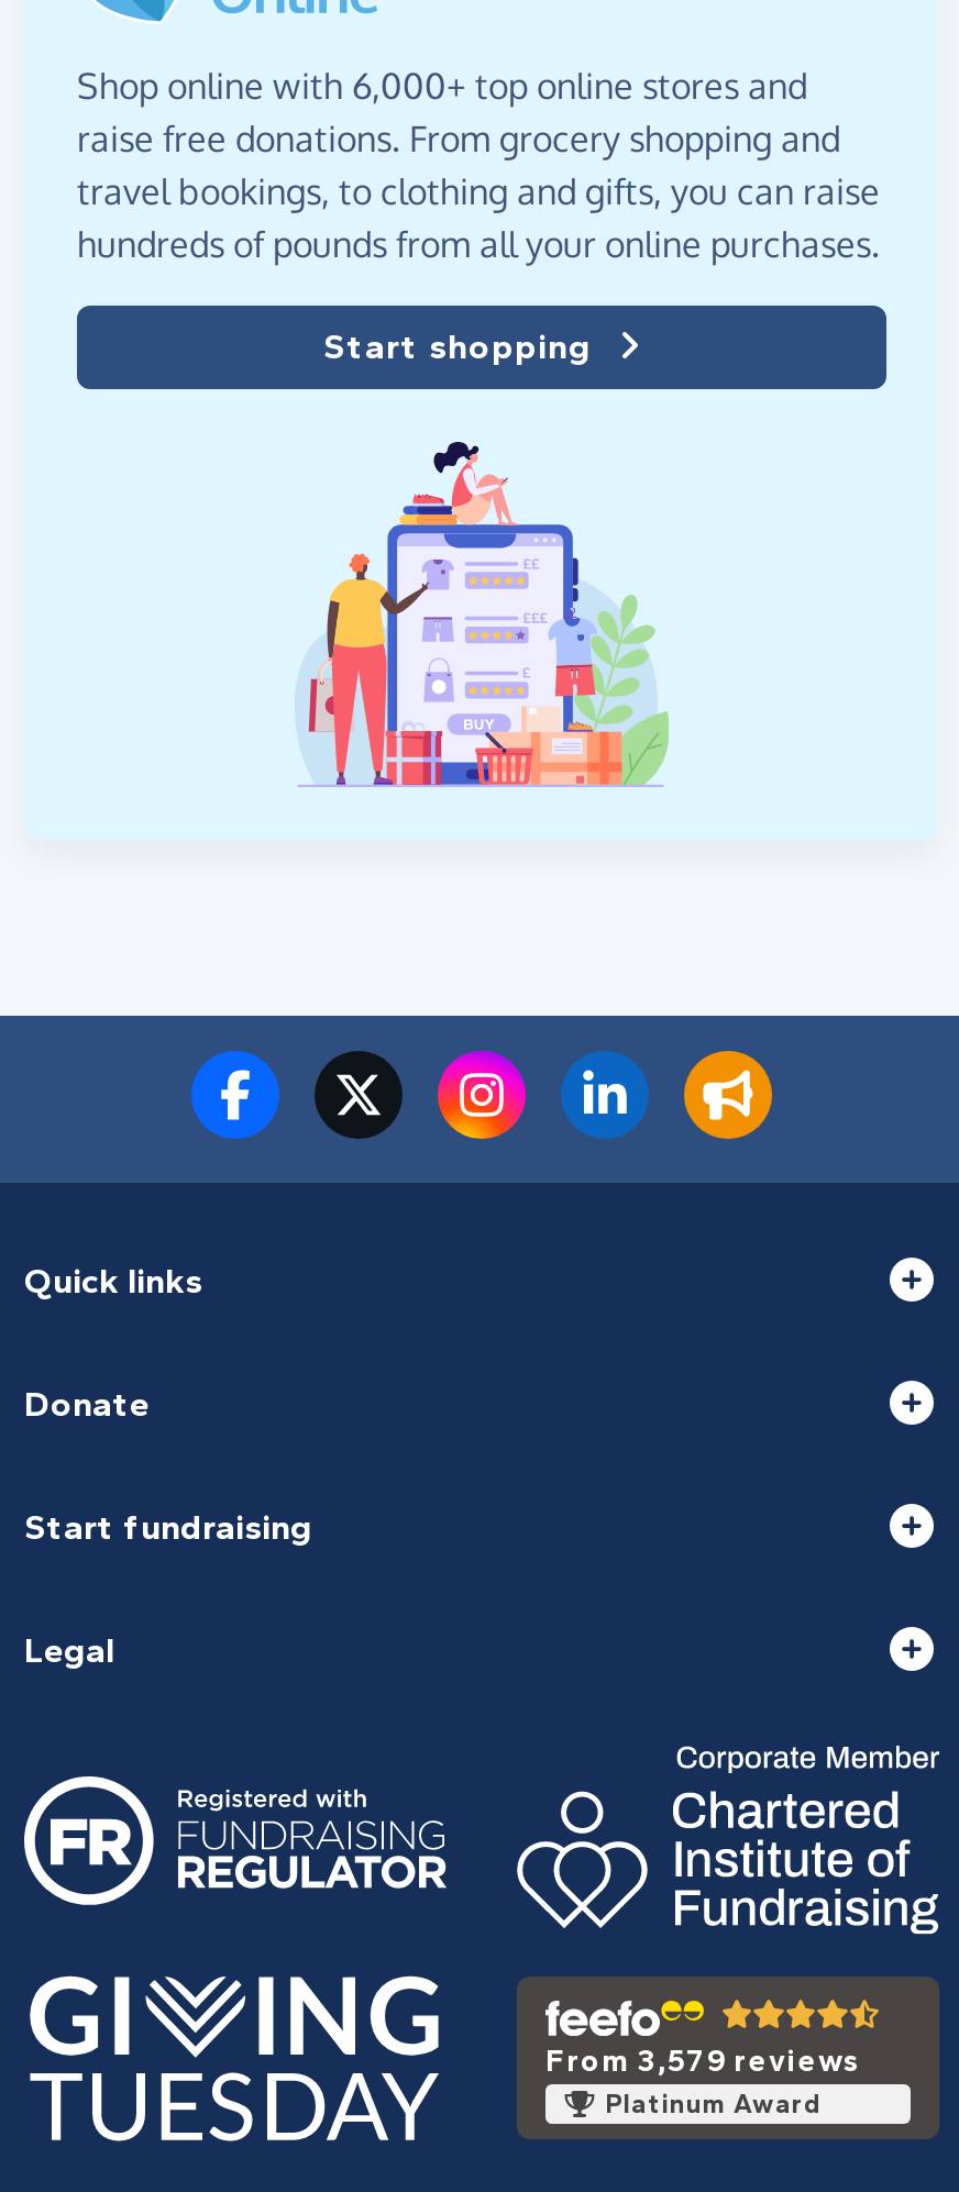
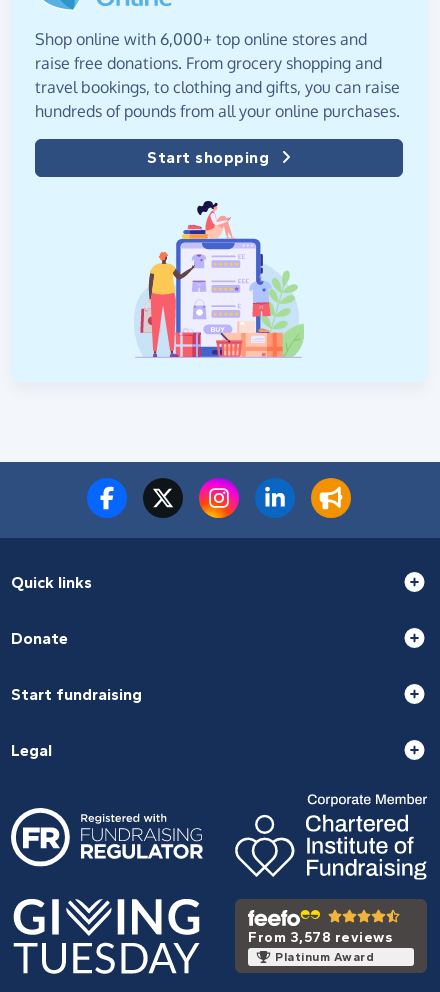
[545,2043,860,2081] From 3,579 reviews -> [248,929,392,946] From 3,578 reviews

